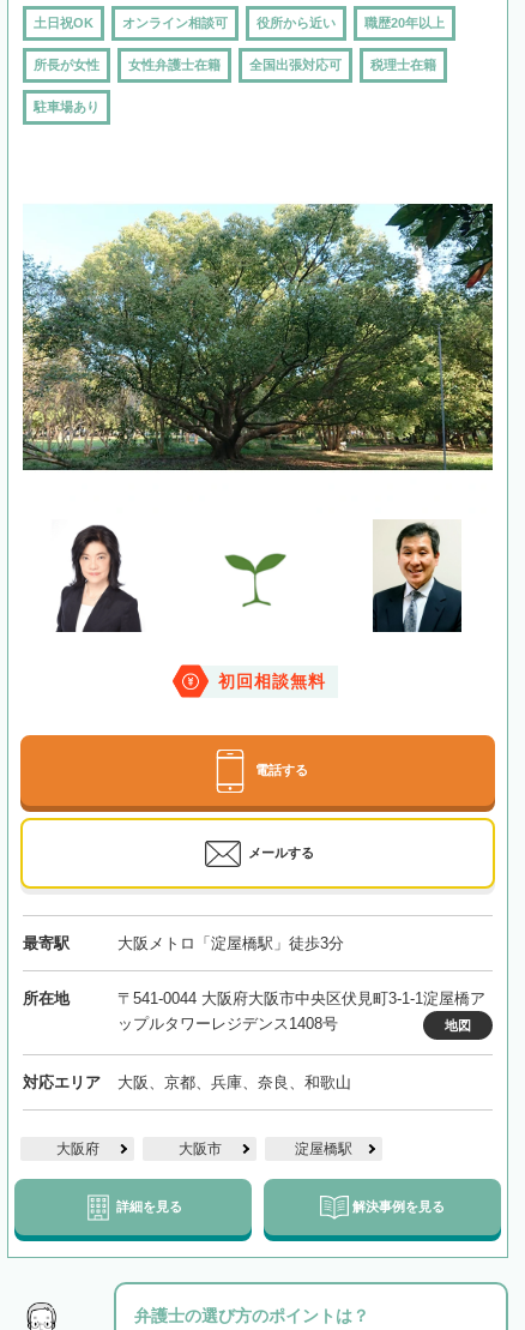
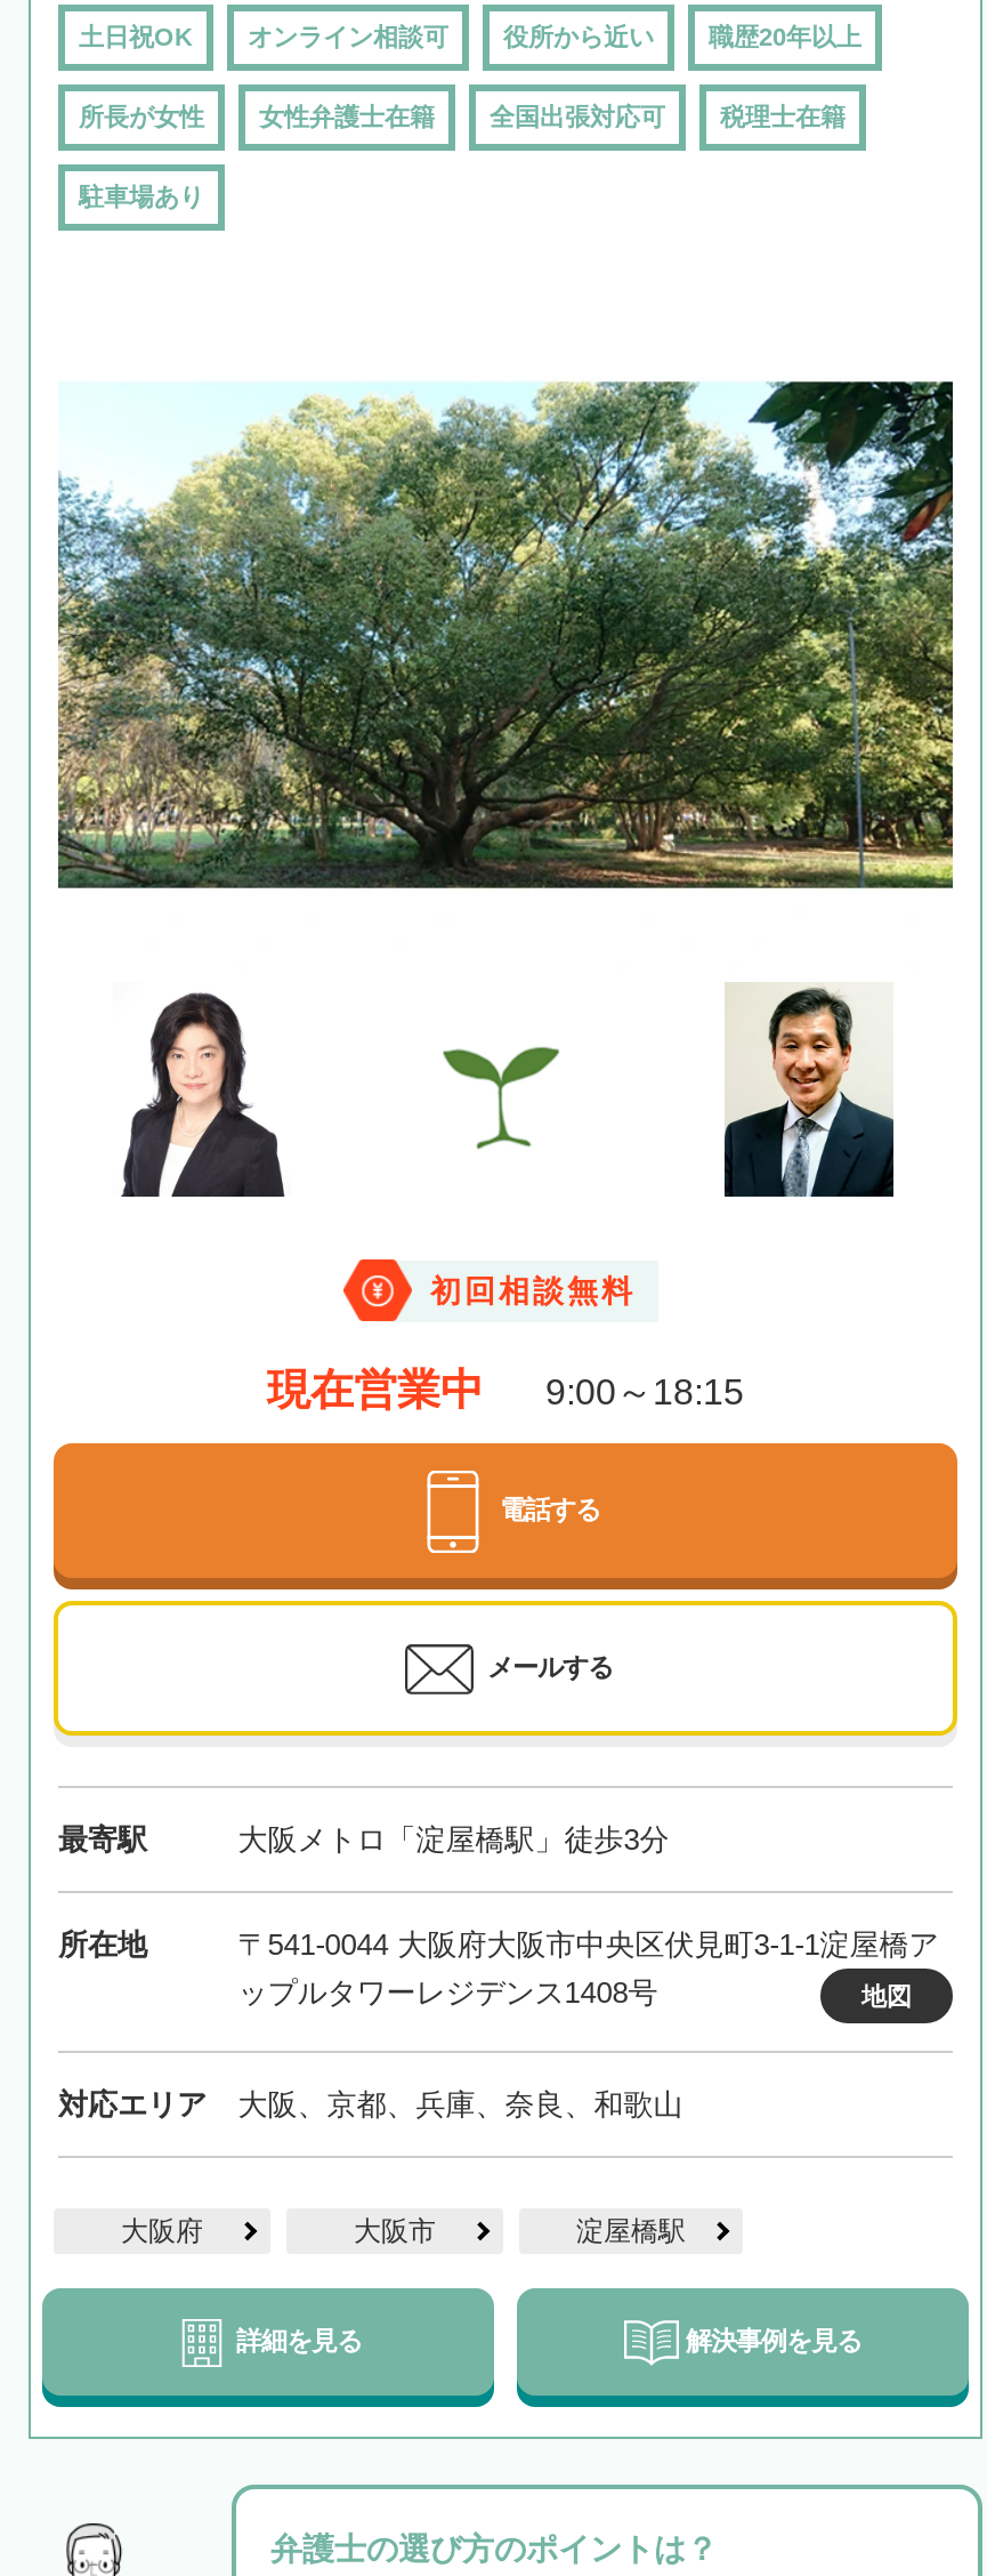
none -> [267,1365,744,1413] 現在営業中 | 9:00～18:15

